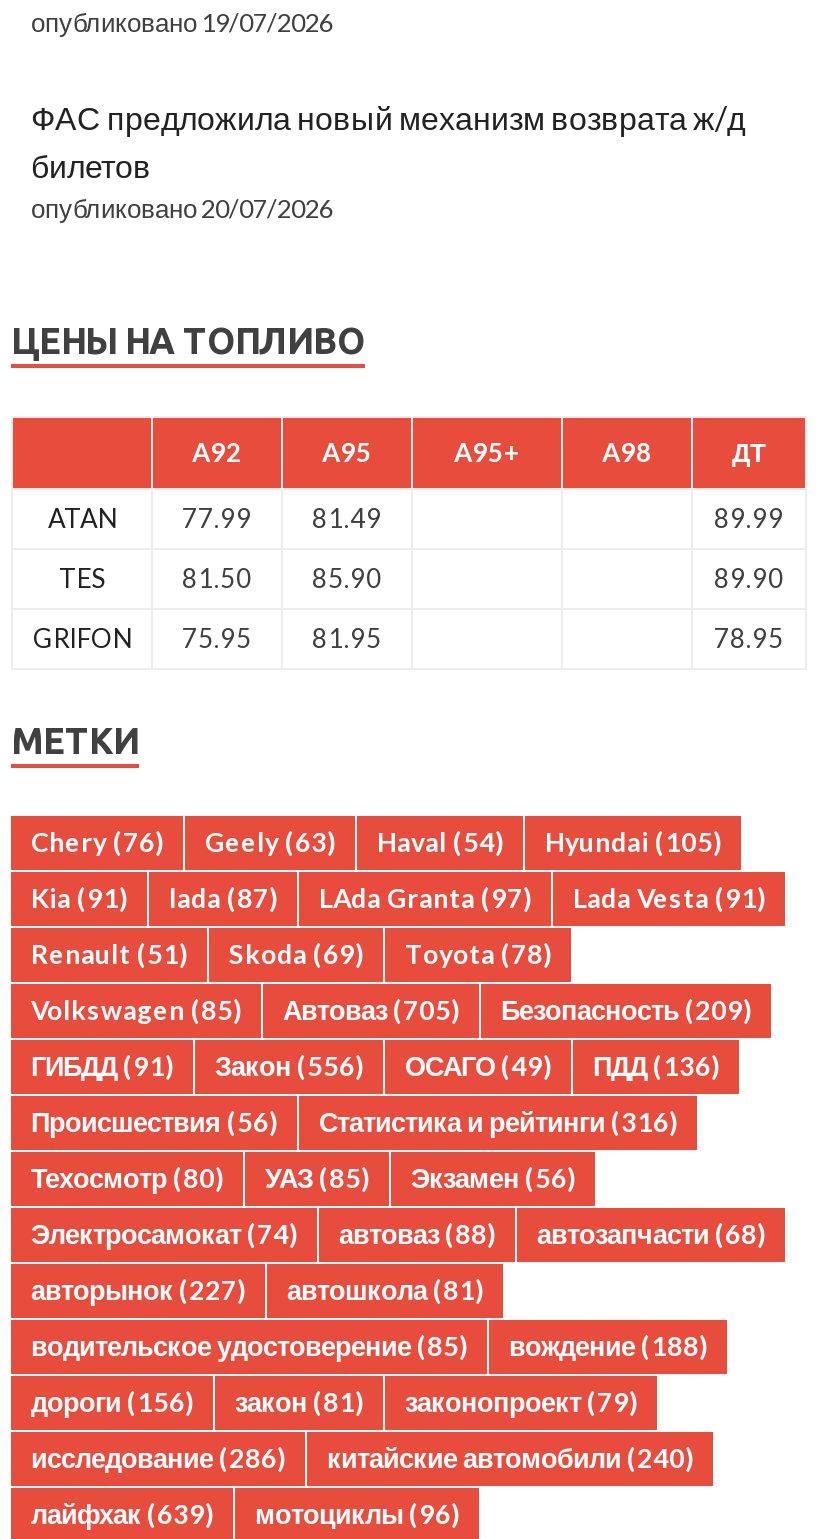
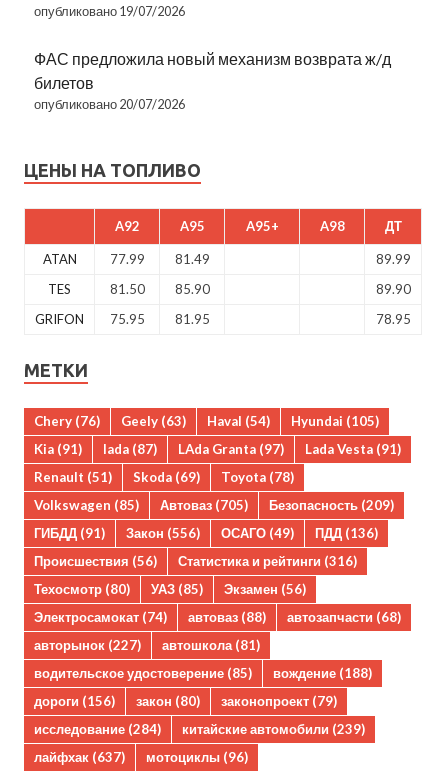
[31,1385,637,1417] дороги (156) закон (81) законопроект (79) -> [34,692,337,708] дороги (156) закон (80) законопроект (79)
[31,1441,285,1473] исследование (286) -> [34,720,161,736] исследование (284)
[327,1441,693,1473] китайские автомобили (240) -> [182,720,365,736] китайские автомобили (239)
[31,1497,459,1529] лайфхак (639) мотоциклы (96) -> [34,748,248,764] лайфхак (637) мотоциклы (96)

